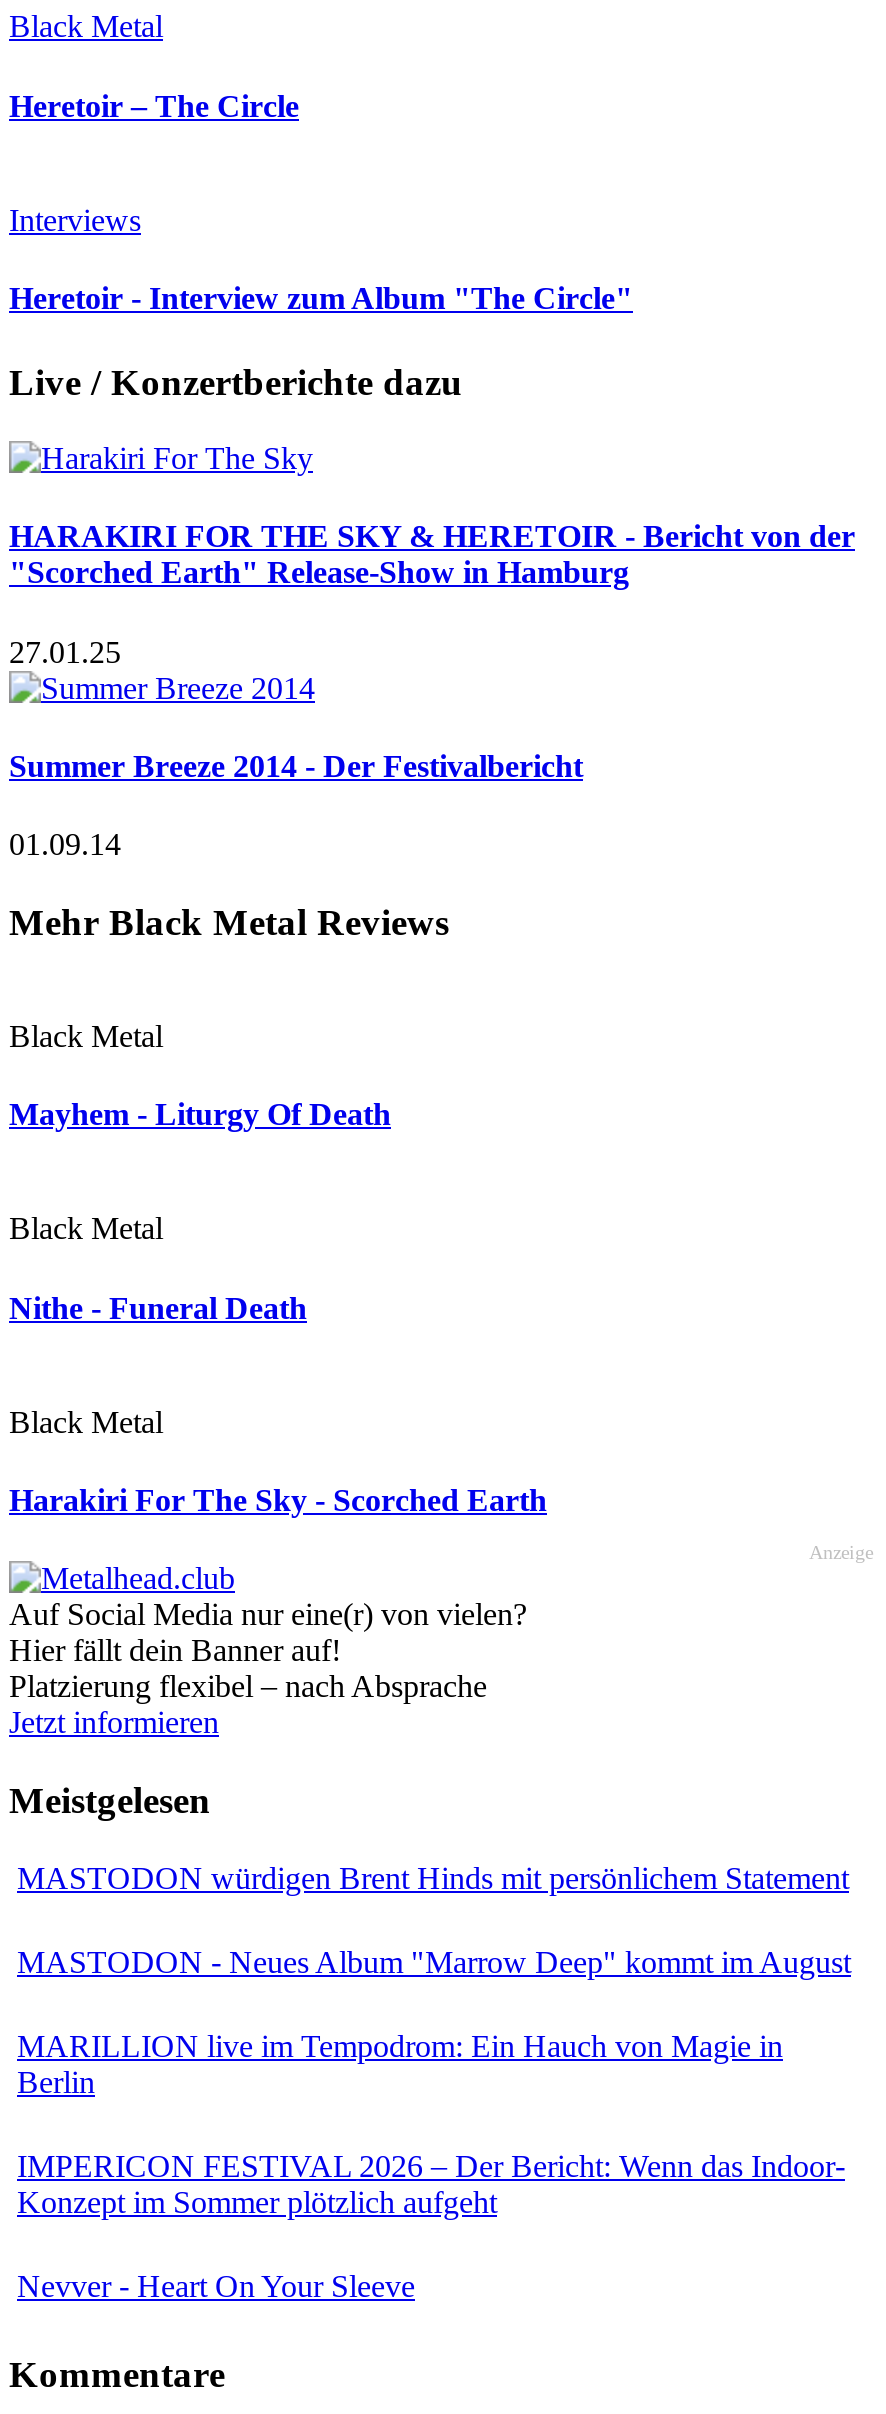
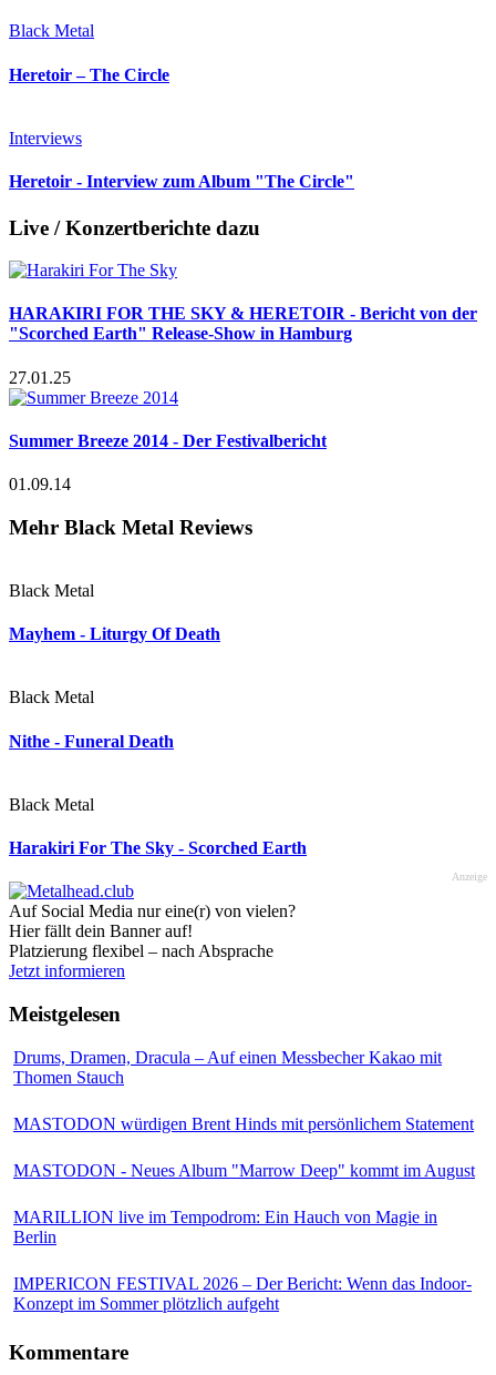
none -> [13,1048,442,1086] Drums, Dramen, Dracula – Auf einen Messbecher Kakao mit | Thomen Stauch
moved [17,1861,851,2219] -> [13,1114,475,1313]: MASTODON würdigen Brent Hinds mit persönlichem Statement | MASTODON - Neues Album "Marrow Deep" kommt im August | MARILLION live im Tempodrom: Ein Hauch von Magie in | Berlin | IMPERICON FESTIVAL 2026 – Der Bericht: Wenn das Indoor- | Konzept im Sommer plötzlich aufgeht
[17,2269,415,2303] Nevver - Heart On Your Sleeve -> none

